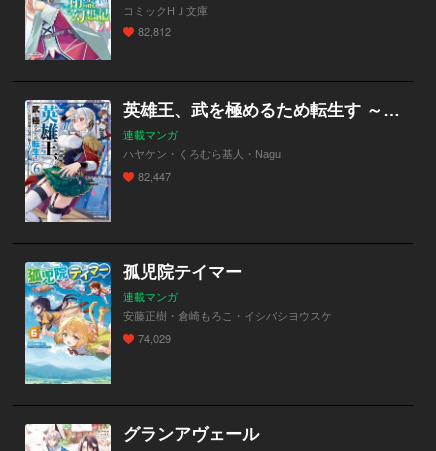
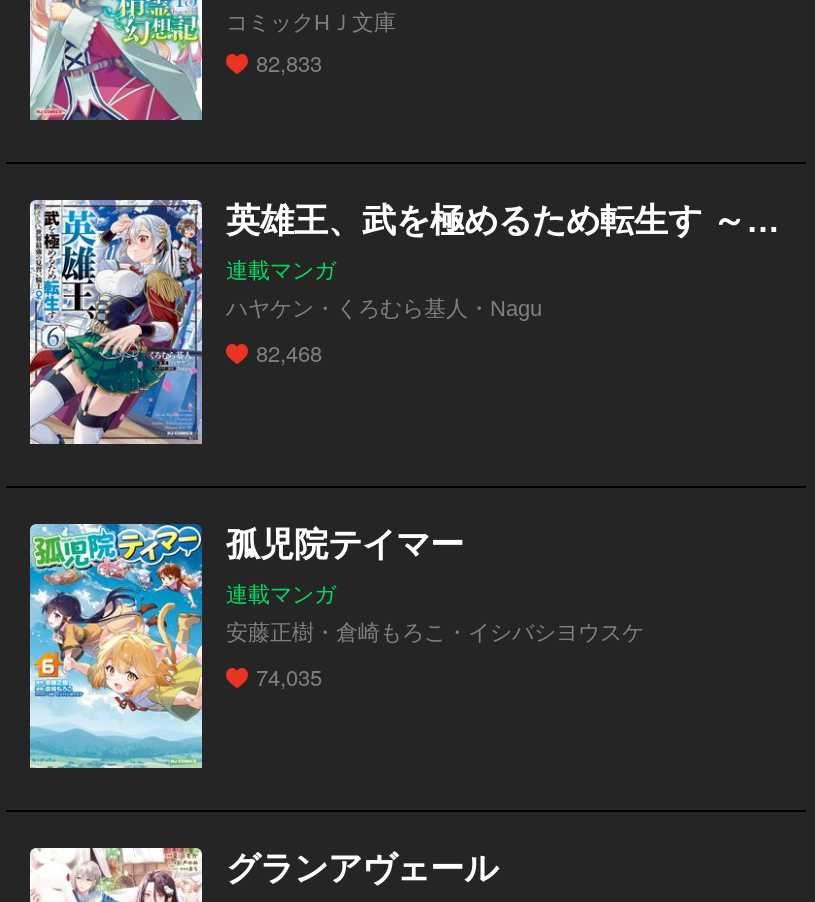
[138,23,171,39] 82,812 -> [256,46,322,78] 82,833
[138,168,171,184] 82,447 -> [256,336,322,368] 82,468
[138,330,171,346] 74,029 -> [256,660,322,692] 74,035

